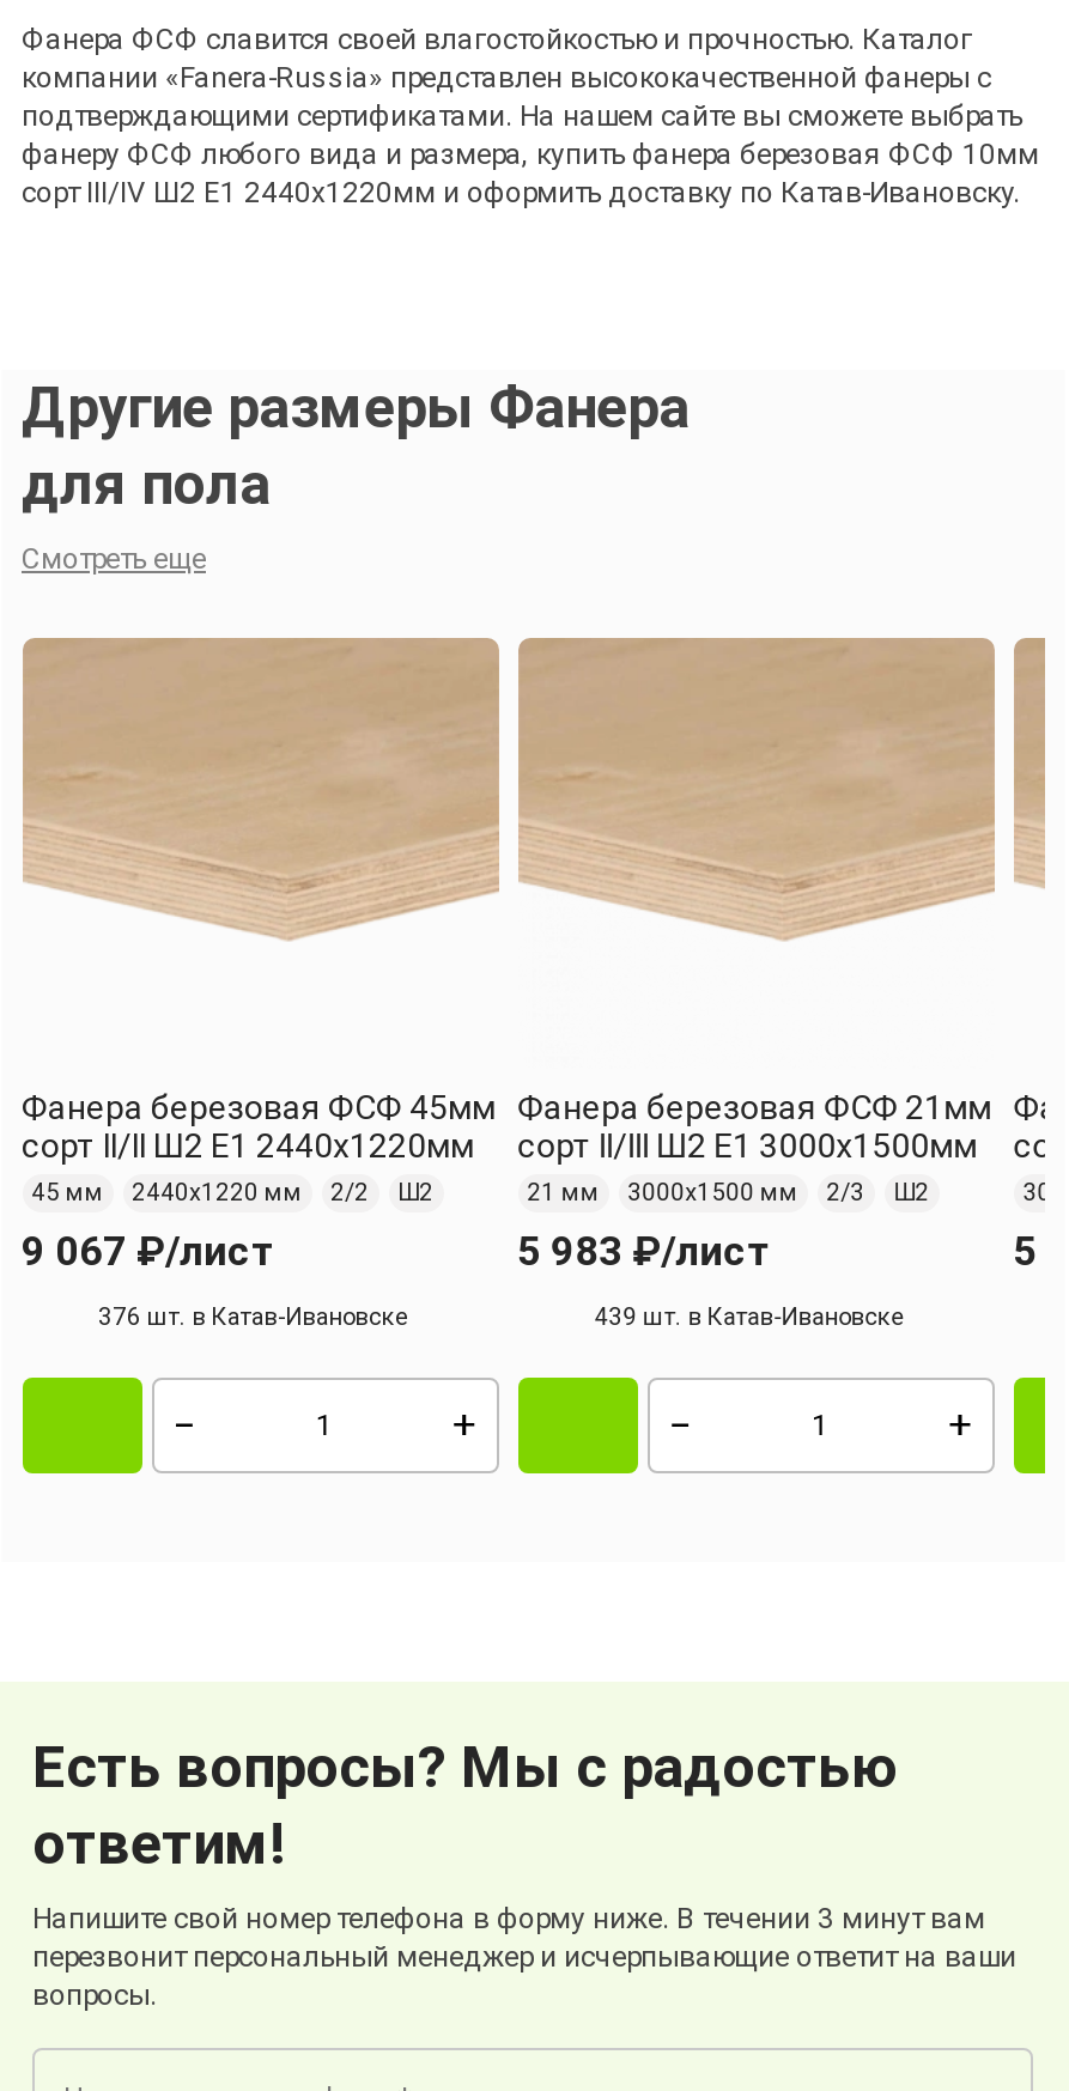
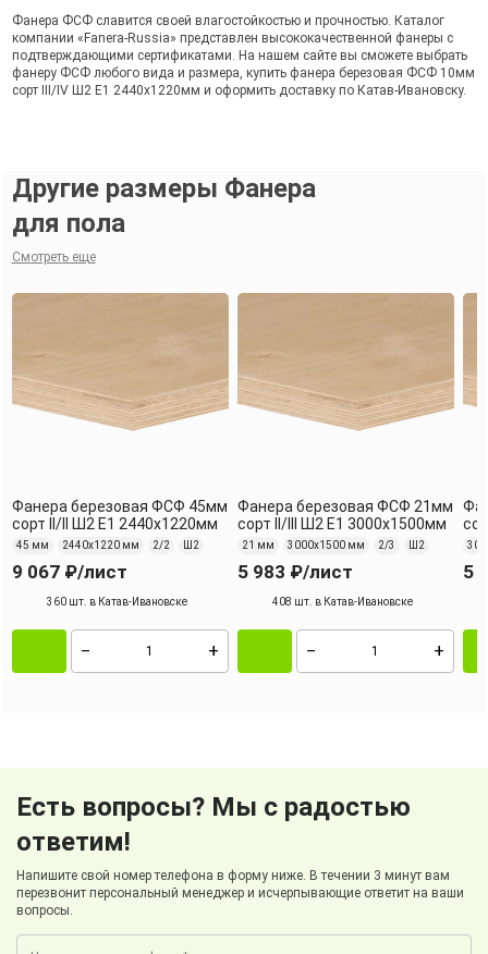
[98,1303,407,1330] 376 шт. в Катав-Ивановске -> [46,596,187,608] 360 шт. в Катав-Ивановске
[594,1303,903,1330] 439 шт. в Катав-Ивановске -> [272,596,412,608] 408 шт. в Катав-Ивановске

